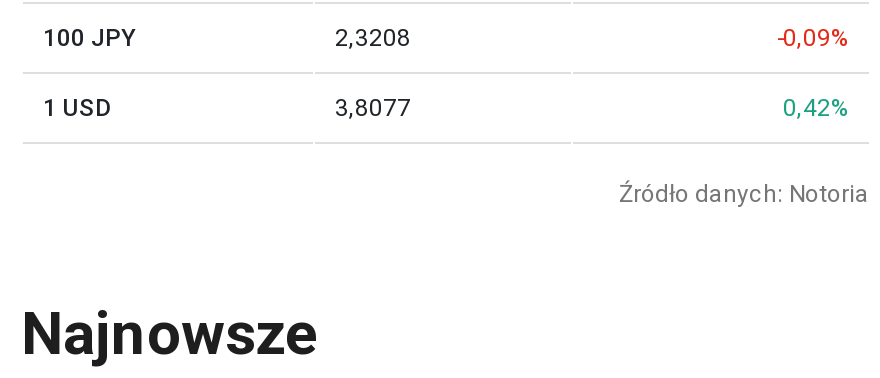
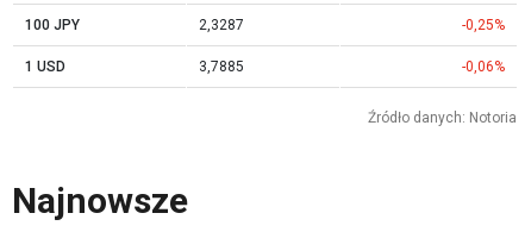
[335,24,411,52] 2,3208 -> [199,17,244,33] 2,3287
[777,24,849,52] -0,09% -> [462,17,505,33] -0,25%
[335,94,411,122] 3,8077 -> [199,58,244,75] 3,7885
[783,94,849,122] 0,42% -> [462,58,505,75] -0,06%

